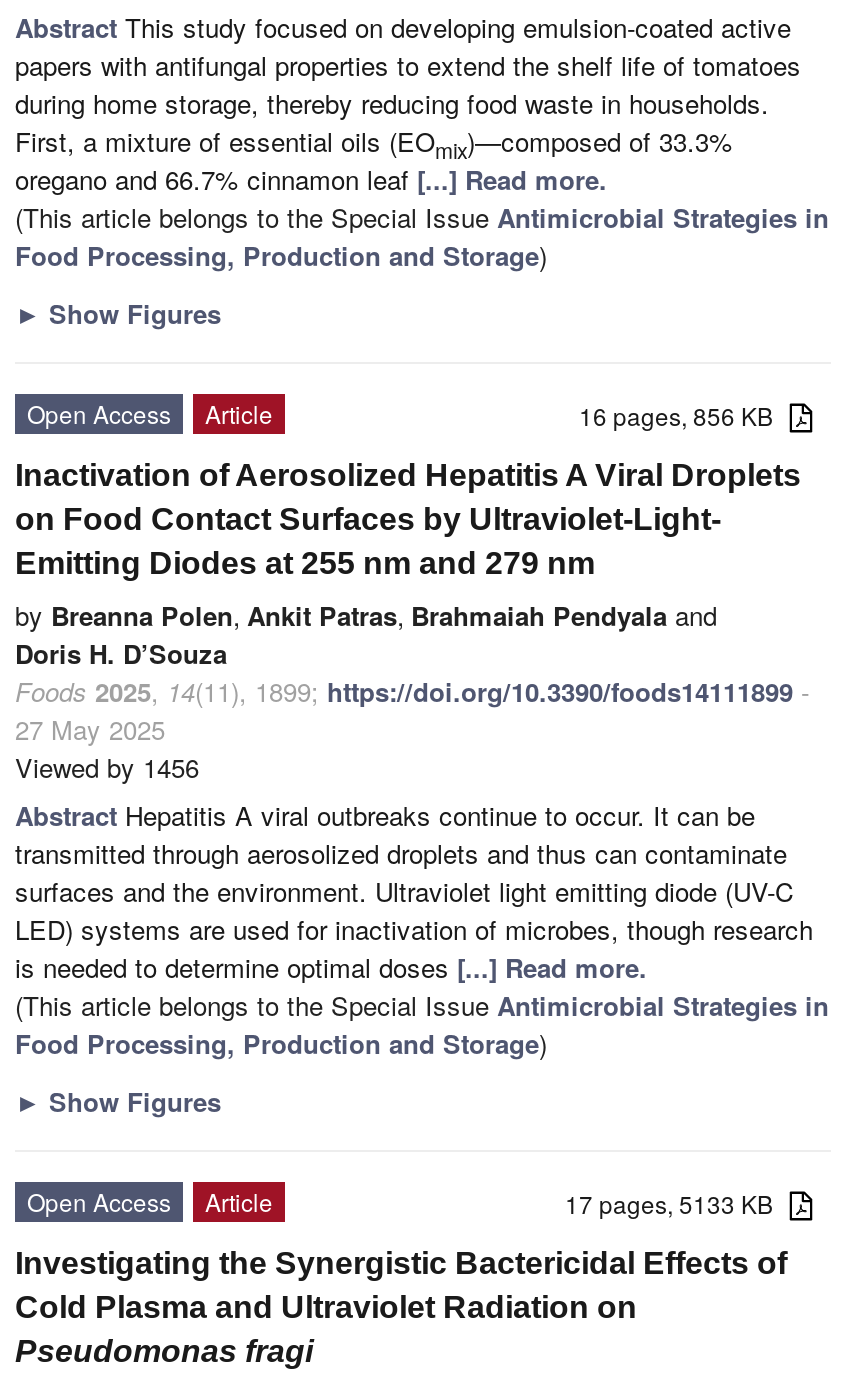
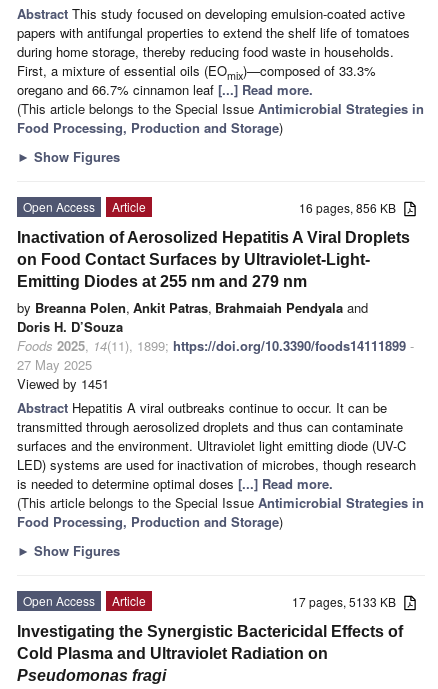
[15,748,199,786] Viewed by 1456 -> [17,374,109,393] Viewed by 1451

